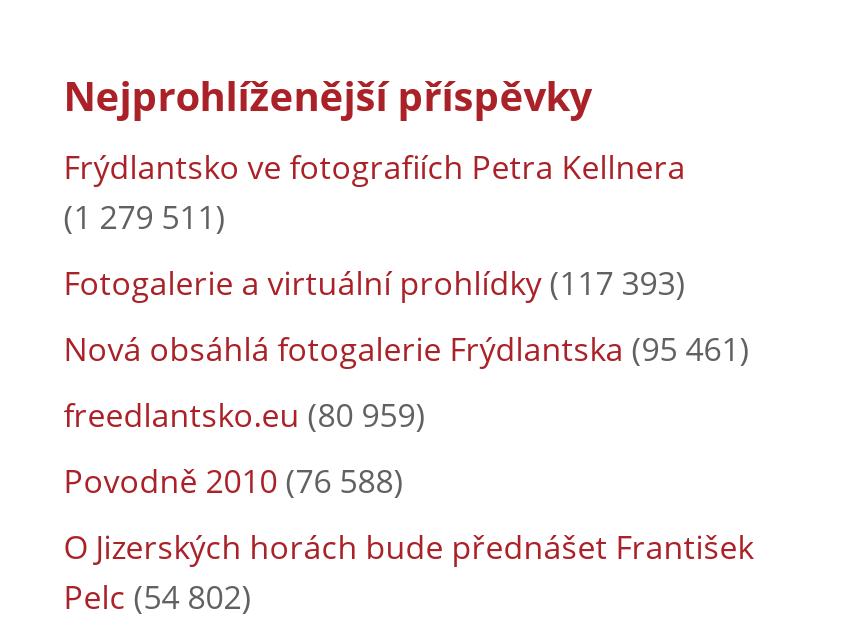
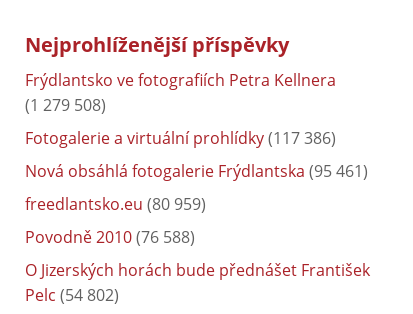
[64,194,226,238] (1 279 511) -> [25,93,106,115] (1 279 508)
[64,260,686,304] Fotogalerie a virtuální prohlídky (117 393) -> [25,126,336,148] Fotogalerie a virtuální prohlídky (117 386)

